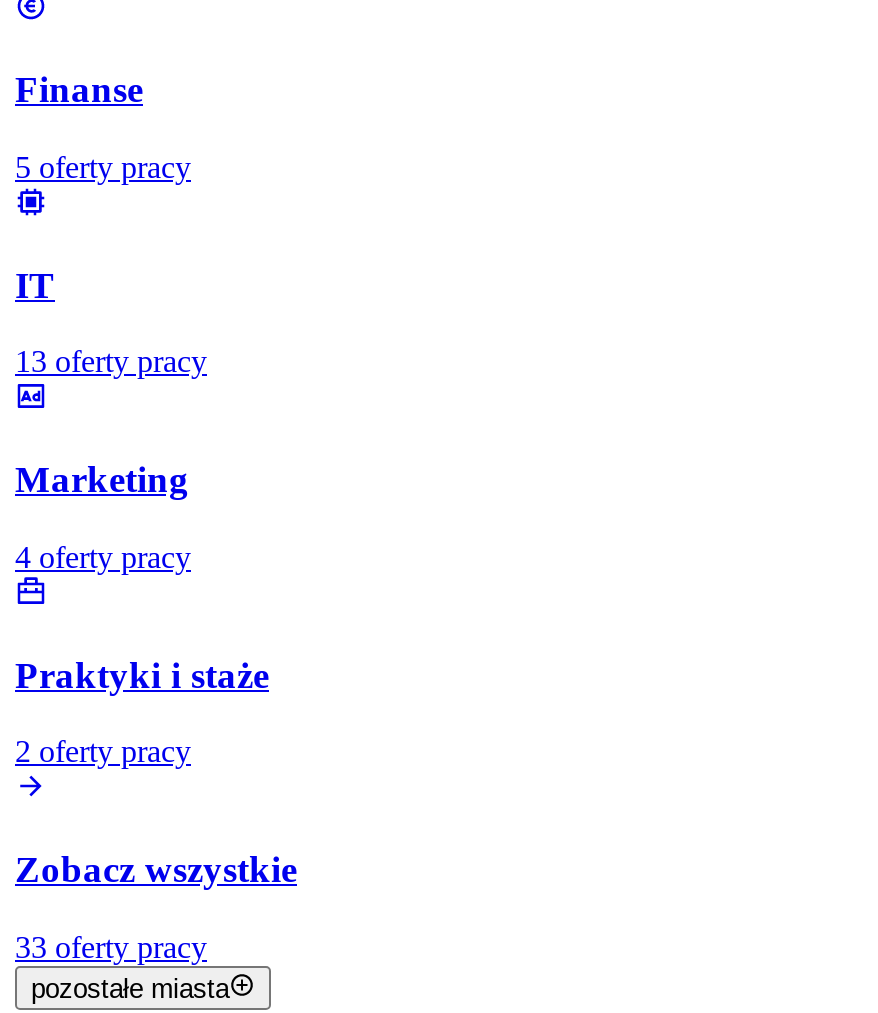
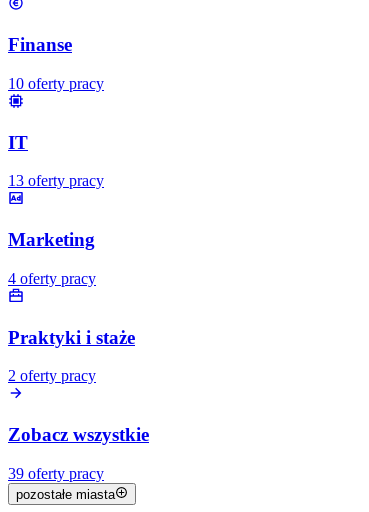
[15,150,191,184] 5 oferty pracy -> [8,75,104,92] 10 oferty pracy
[15,929,207,963] 33 oferty pracy -> [8,465,104,482] 39 oferty pracy

